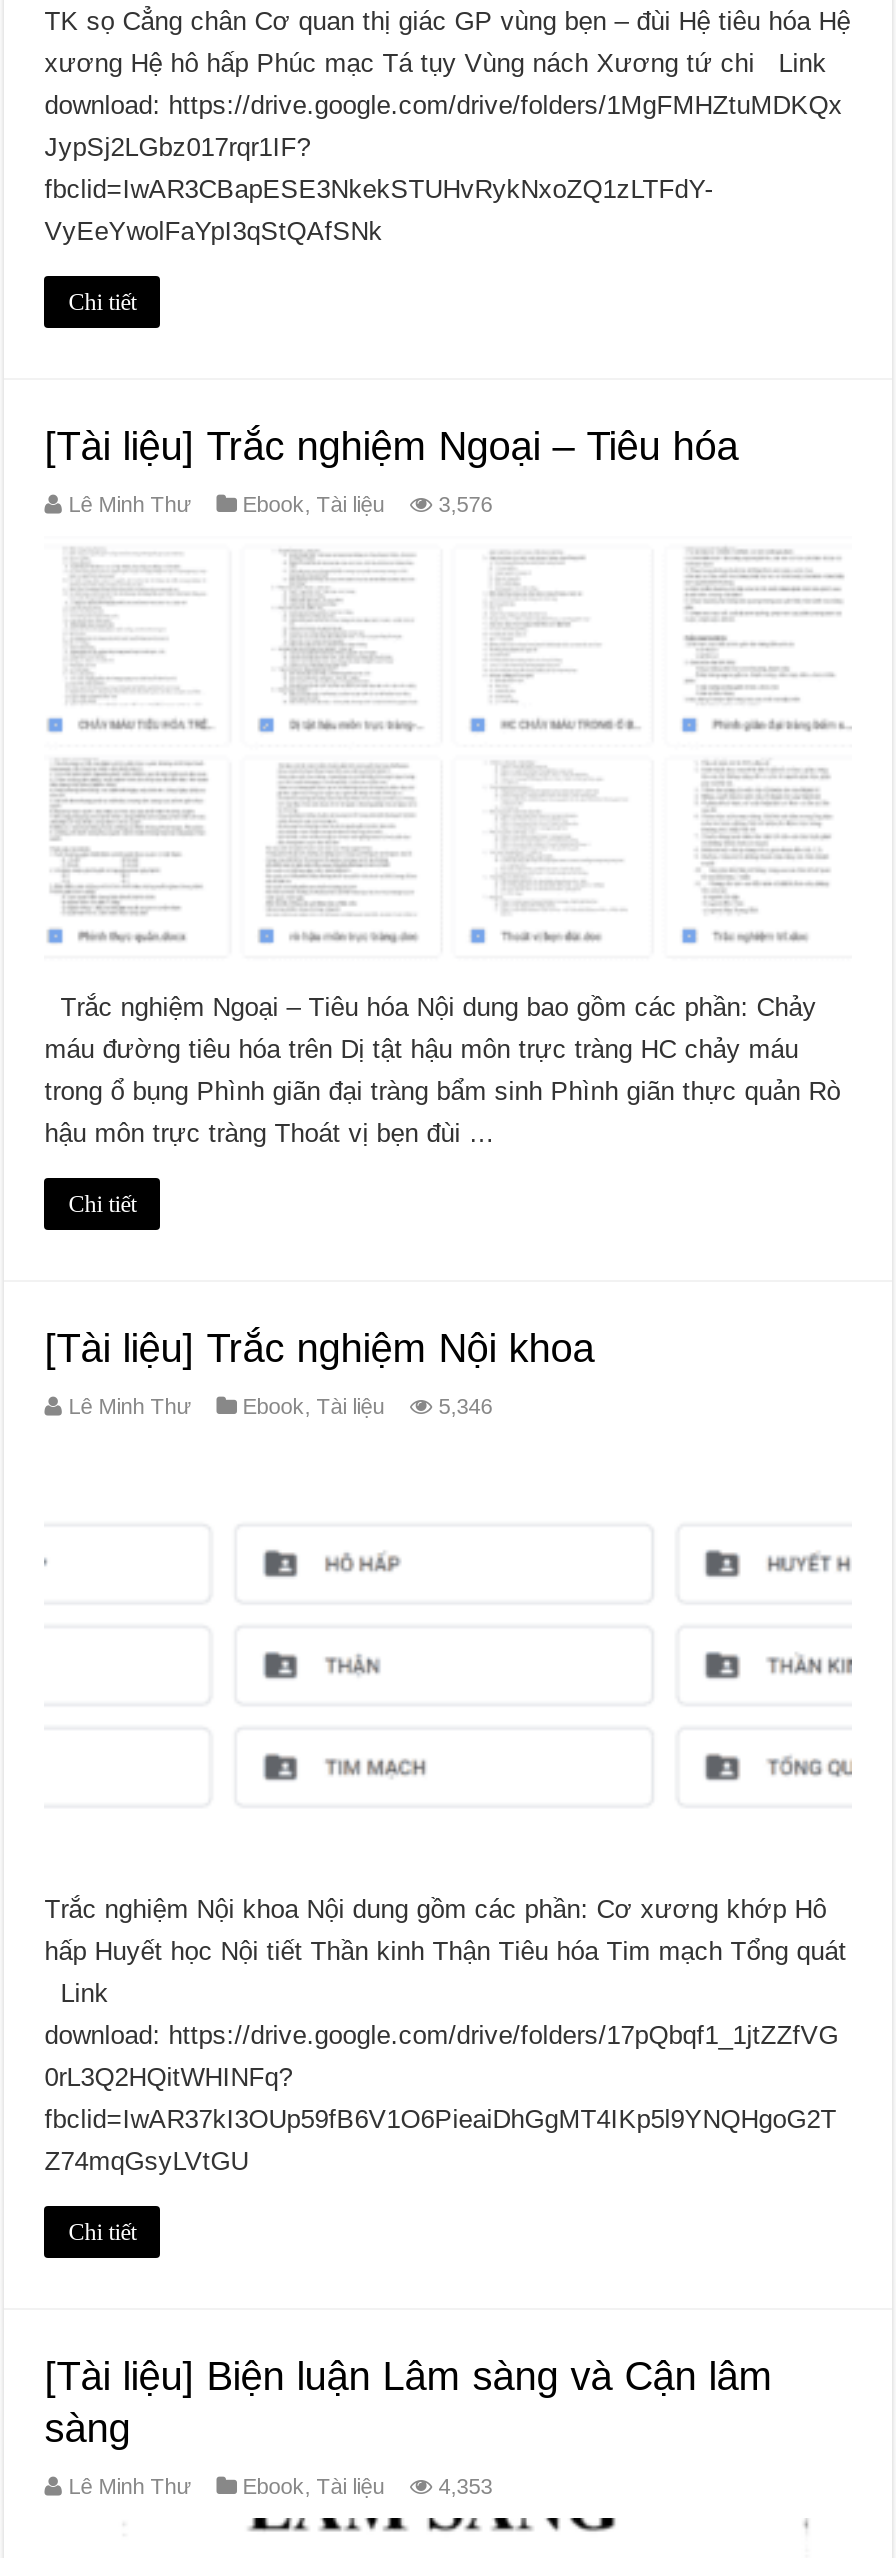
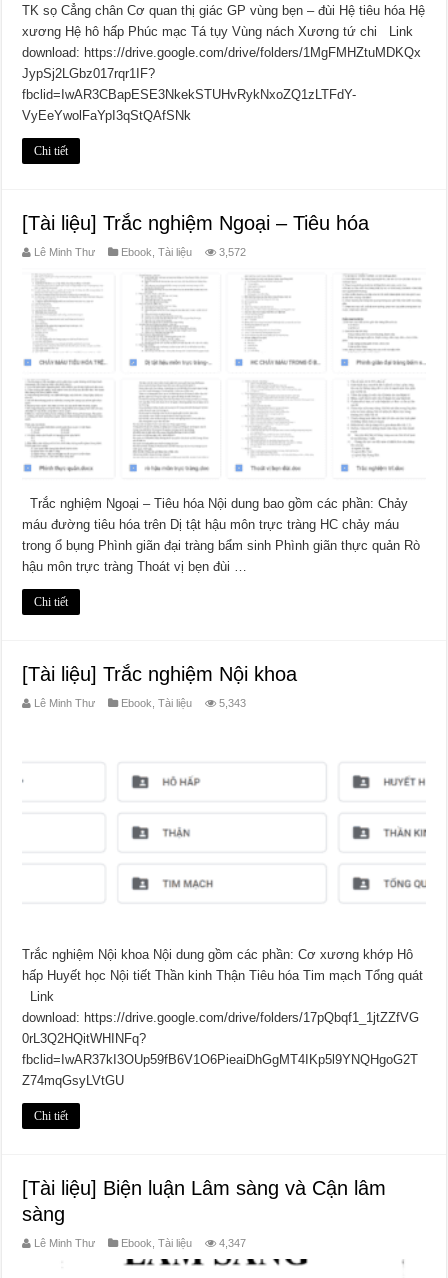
[438,493,492,517] 3,576 -> [219,246,246,258] 3,572
[438,1394,492,1418] 5,346 -> [219,697,246,709] 5,343
[438,2474,492,2498] 4,353 -> [219,1237,246,1249] 4,347

